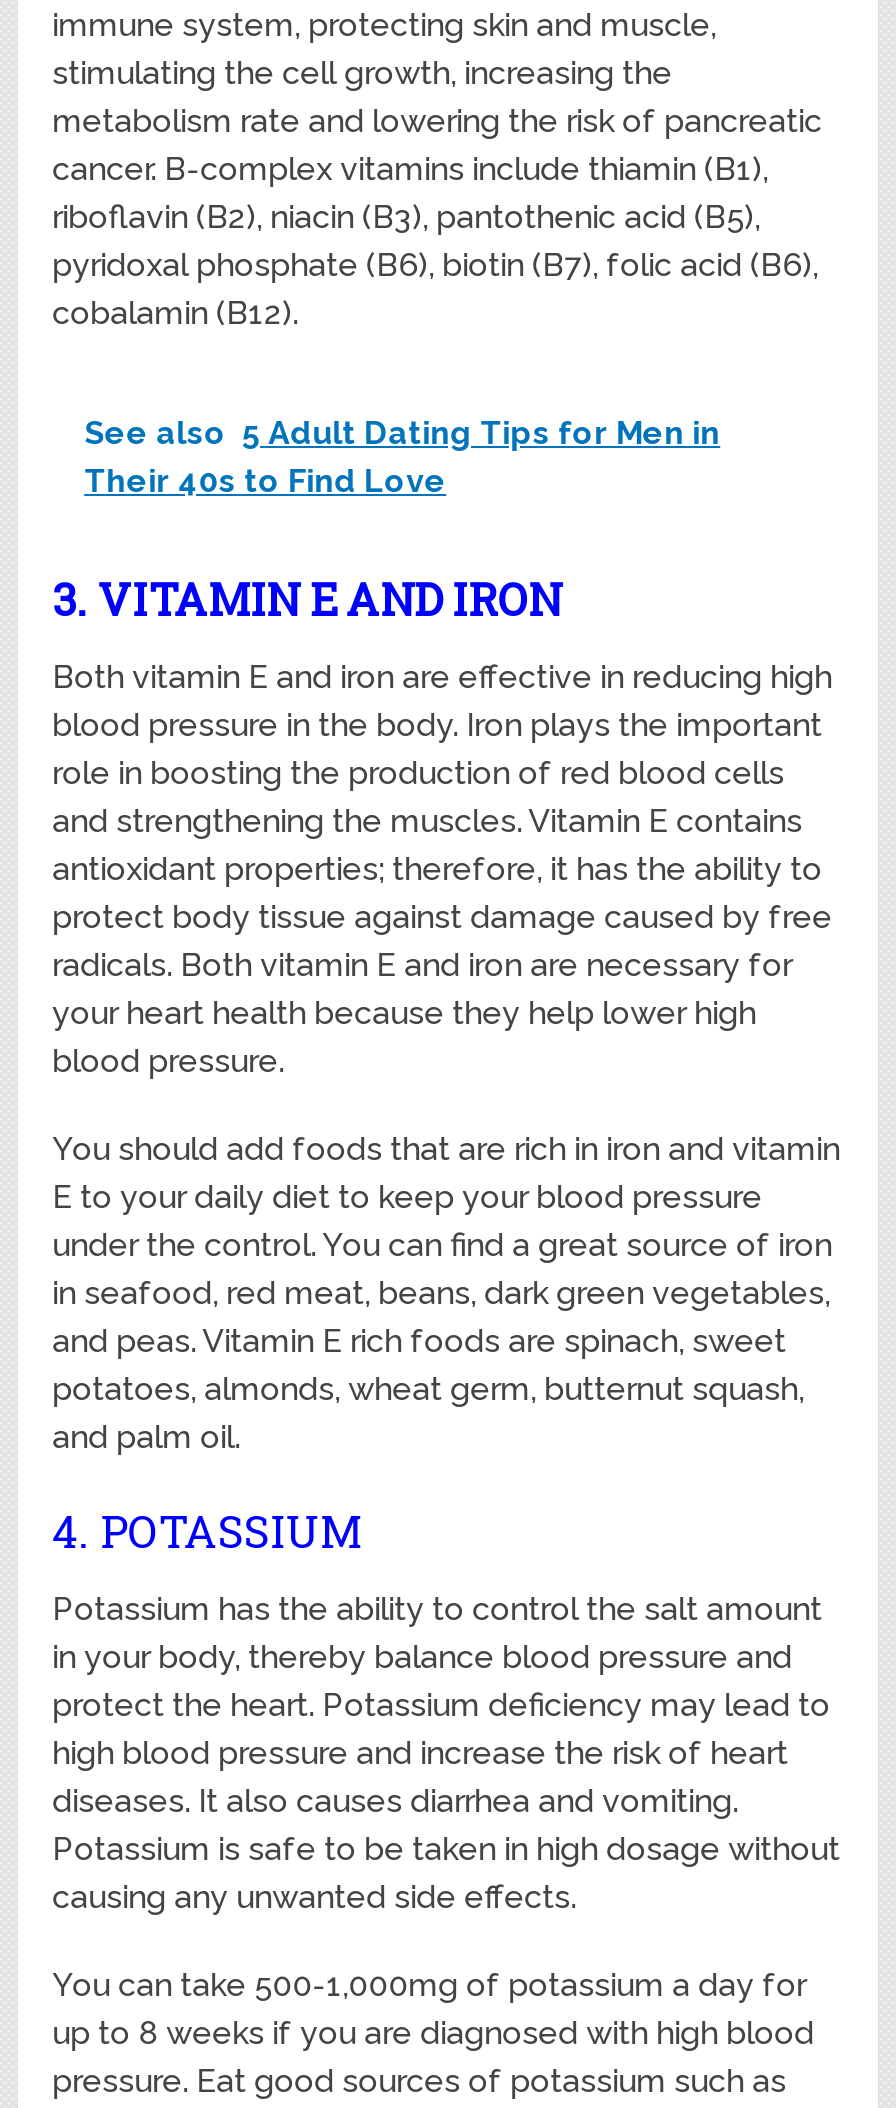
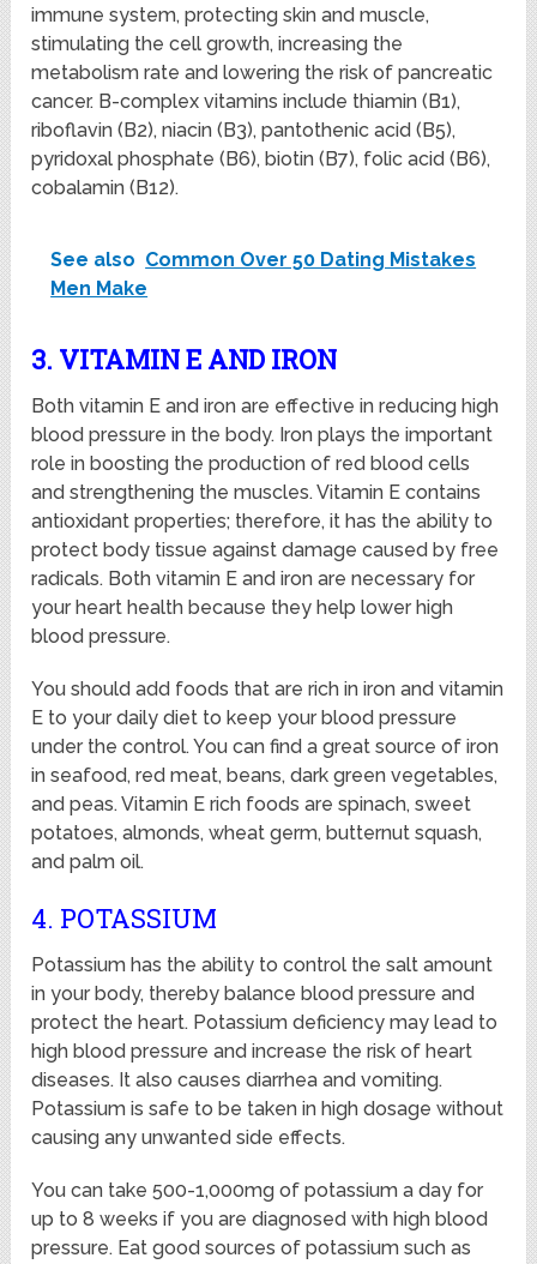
[84,415,720,501] See also 5 Adult Dating Tips for Men in | Their 40s to Find Love -> [50,249,476,300] See also Common Over 50 Dating Mistakes | Men Make

